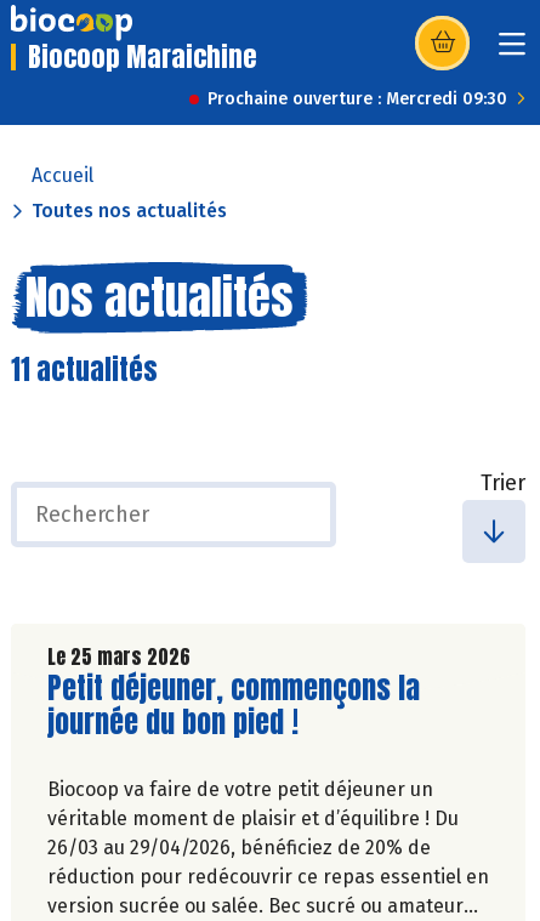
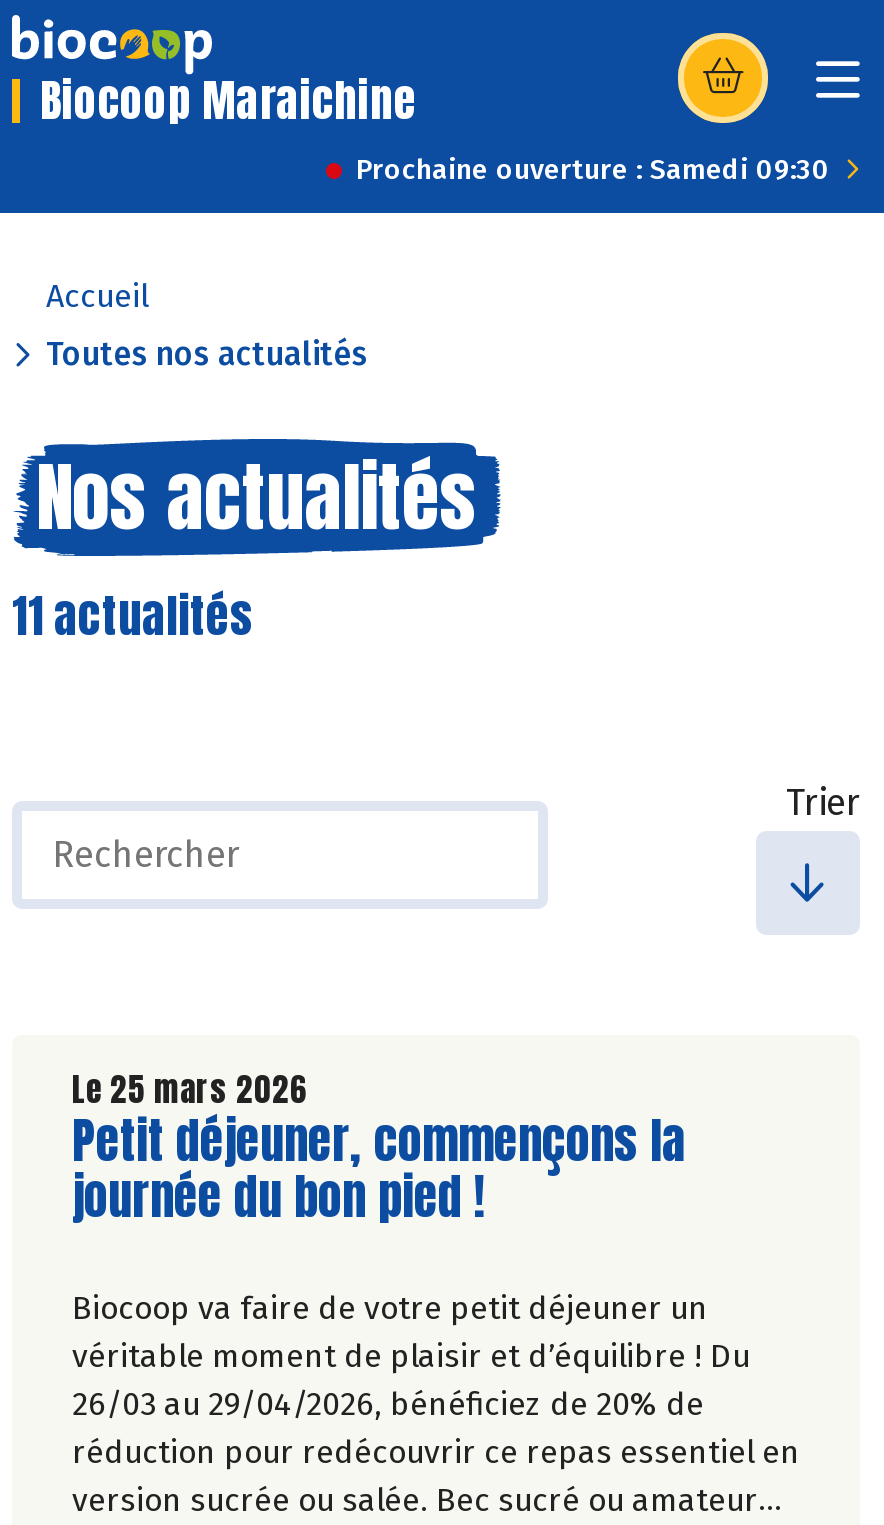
[208,89,507,109] Prochaine ouverture : Mercredi 09:30 -> [356,153,830,187] Prochaine ouverture : Samedi 09:30

